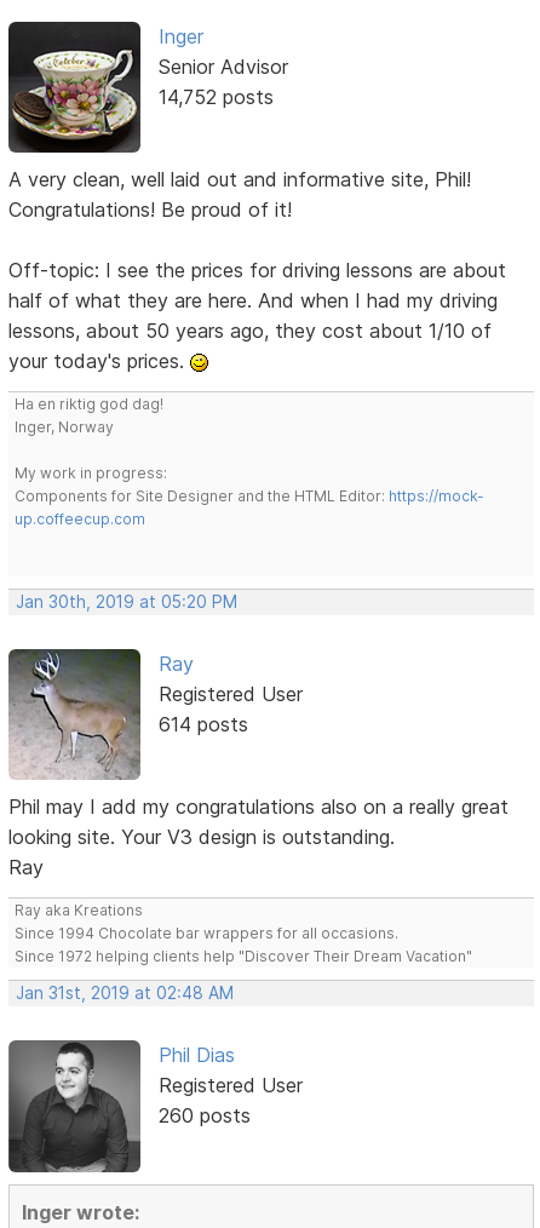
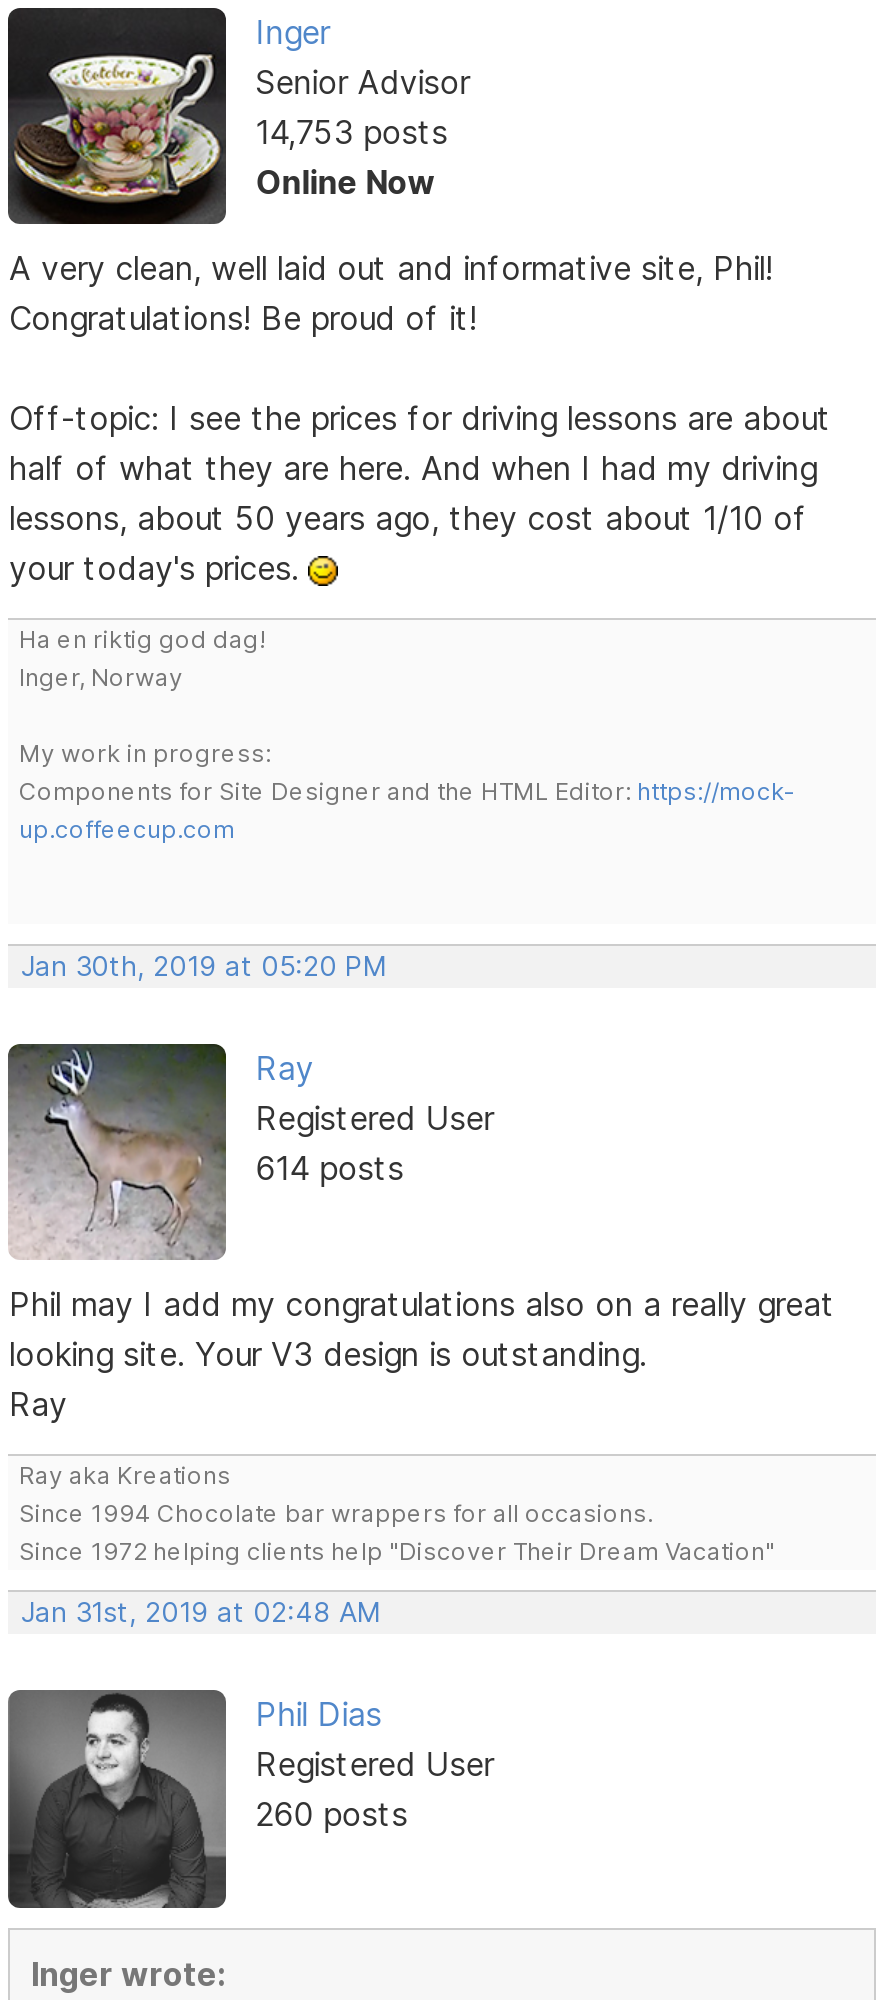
[158,84,273,109] 14,752 posts -> [255,111,447,201] 14,753 posts | Online Now

